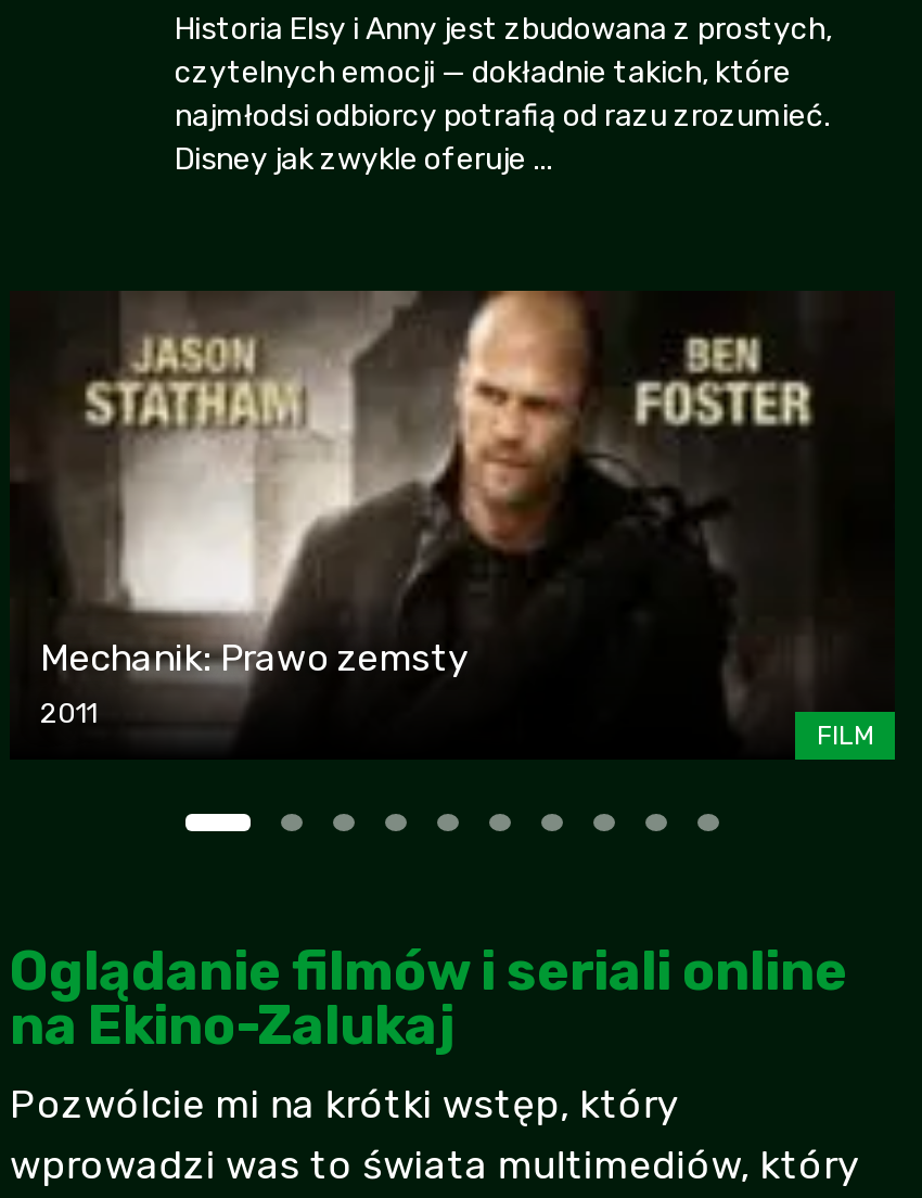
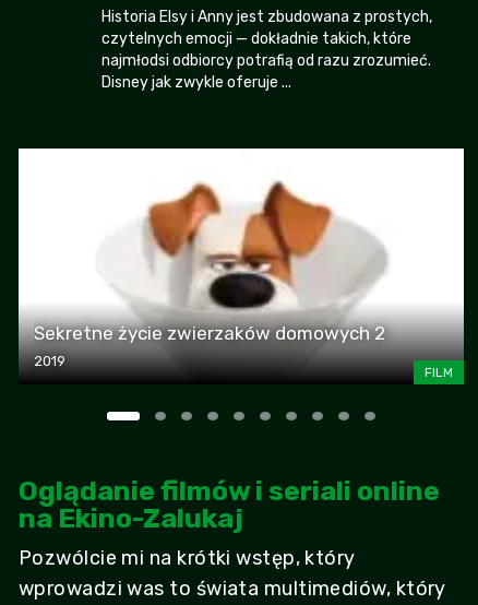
[10,289,895,740] [image] | Mechanik: Prawo zemsty | 2011 -> [17,147,465,375] [image] | Sekretne życie zwierzaków domowych 2 | 2019

